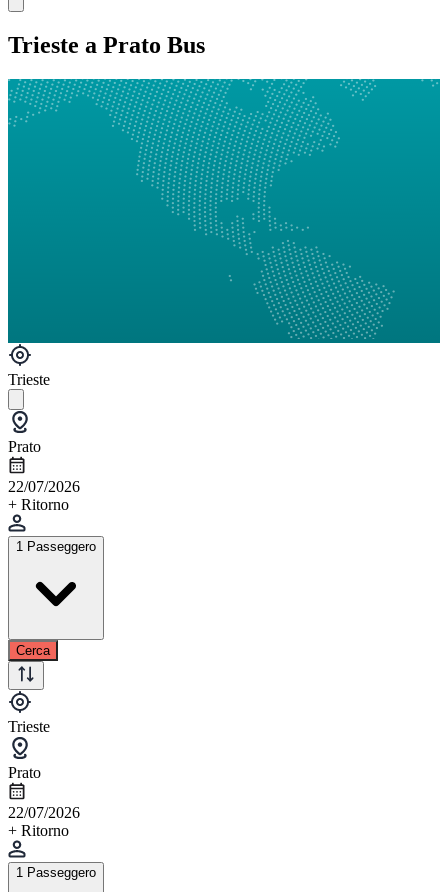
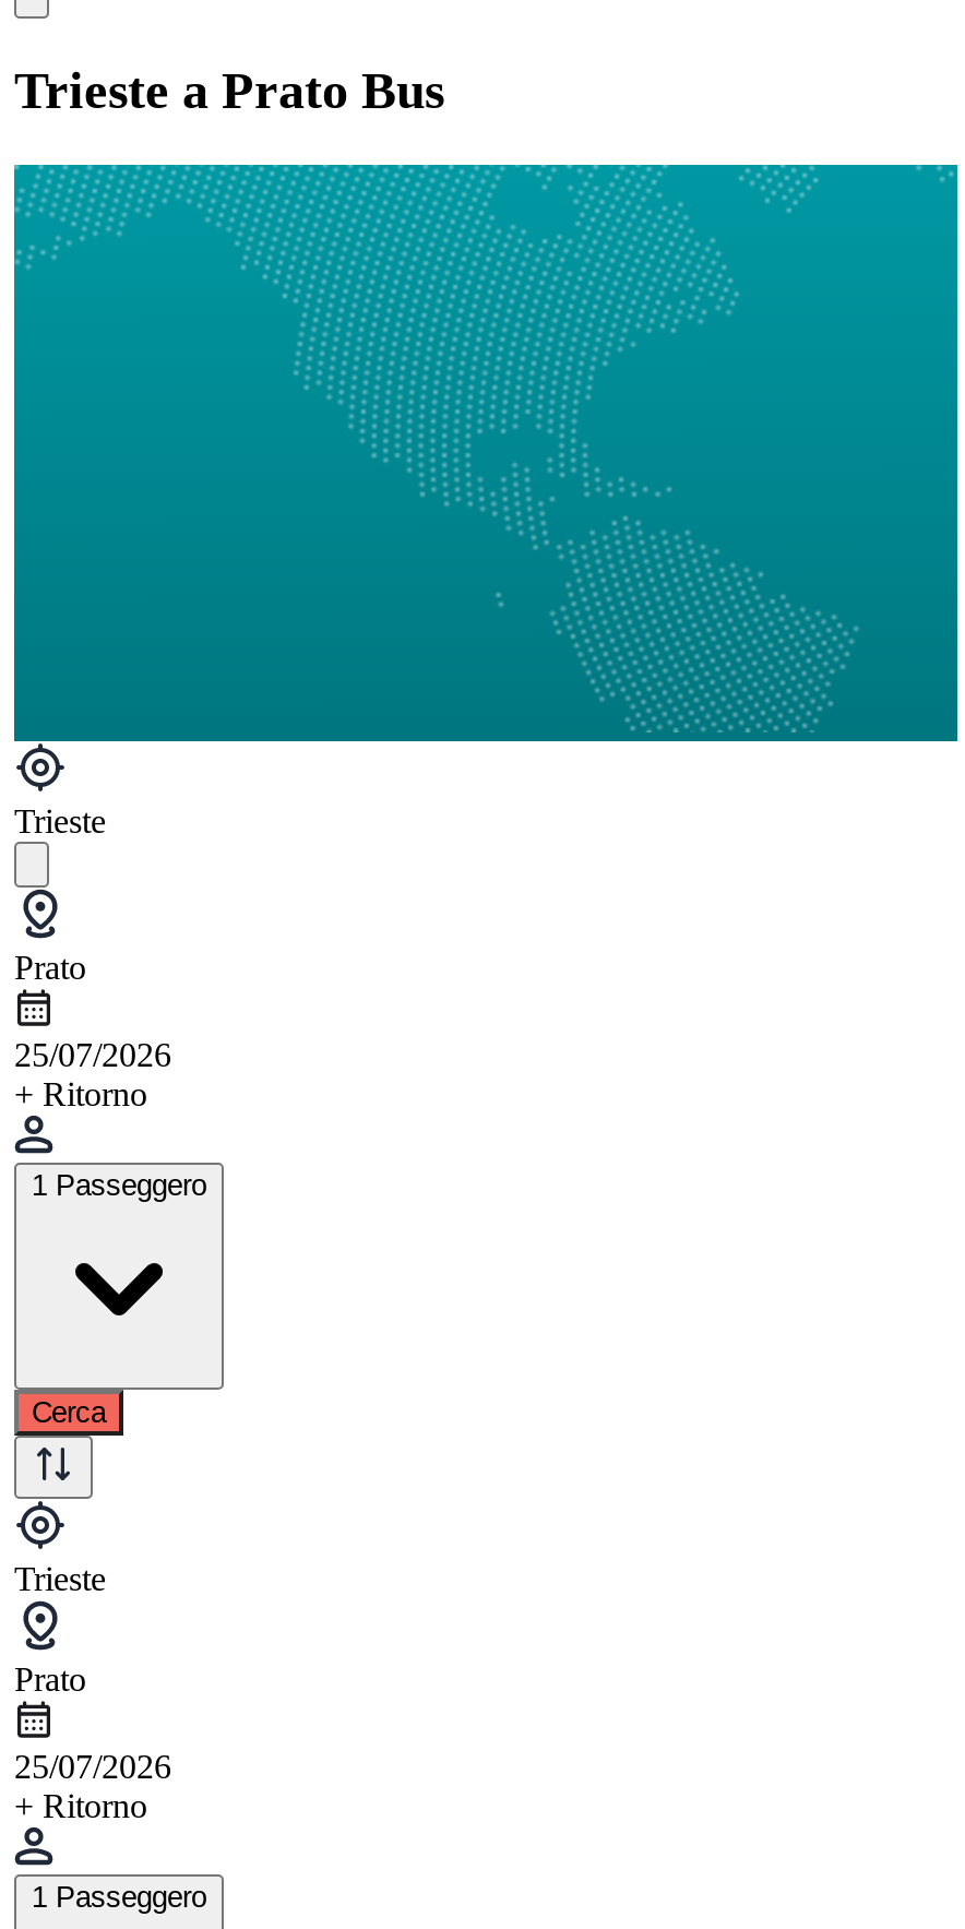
[8,478,80,495] 22/07/2026 -> [14,1036,171,1073] 25/07/2026
[8,804,80,821] 22/07/2026 -> [14,1747,171,1784] 25/07/2026

